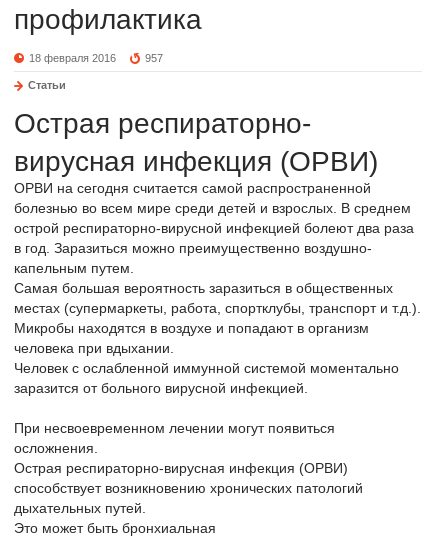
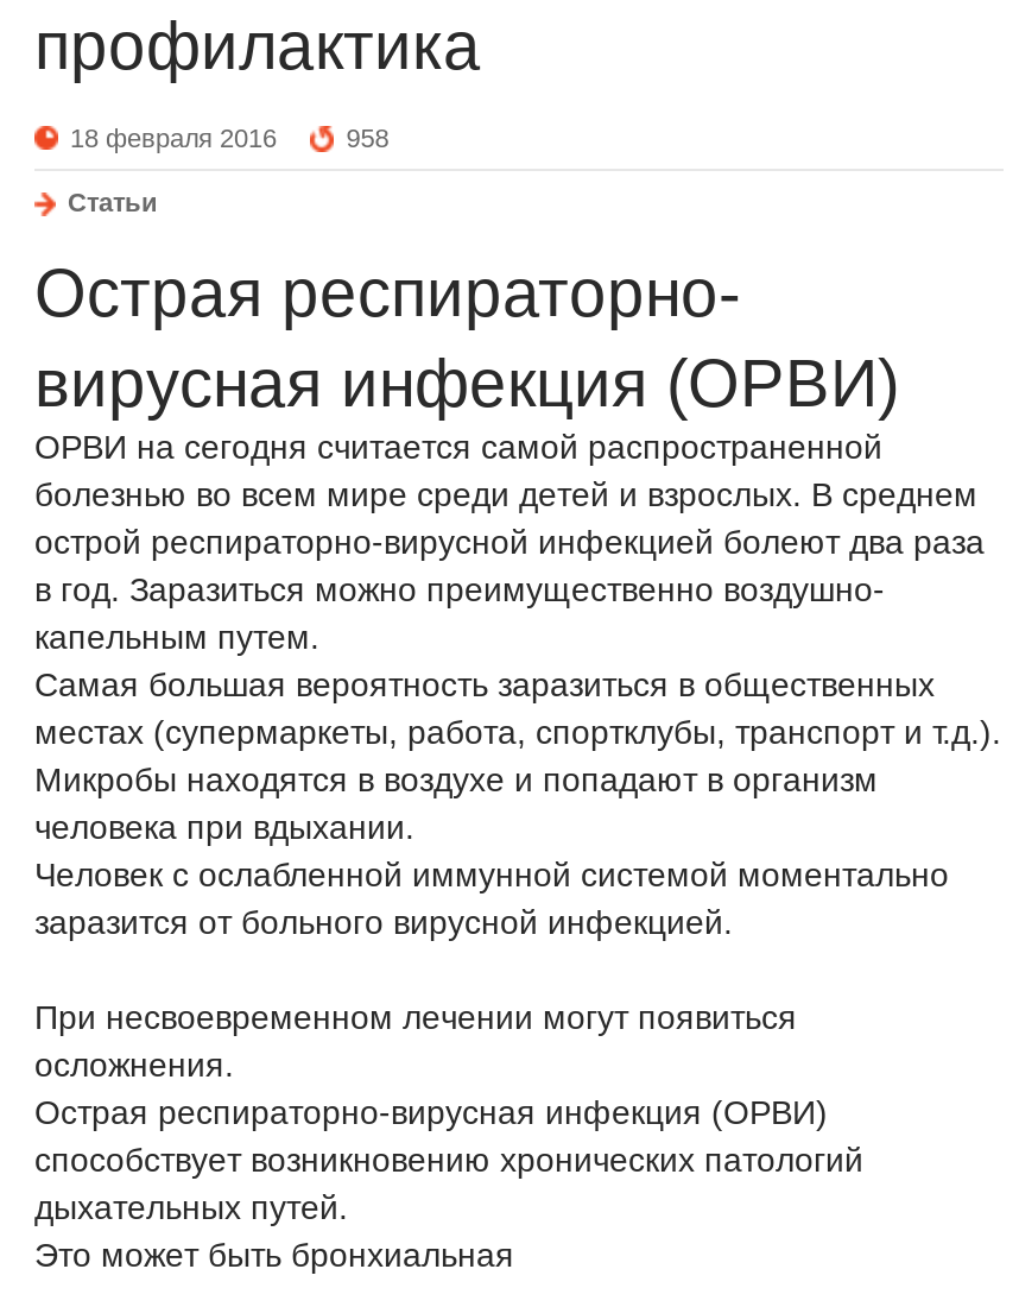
[145,52,163,64] 957 -> [346,124,389,152] 958

